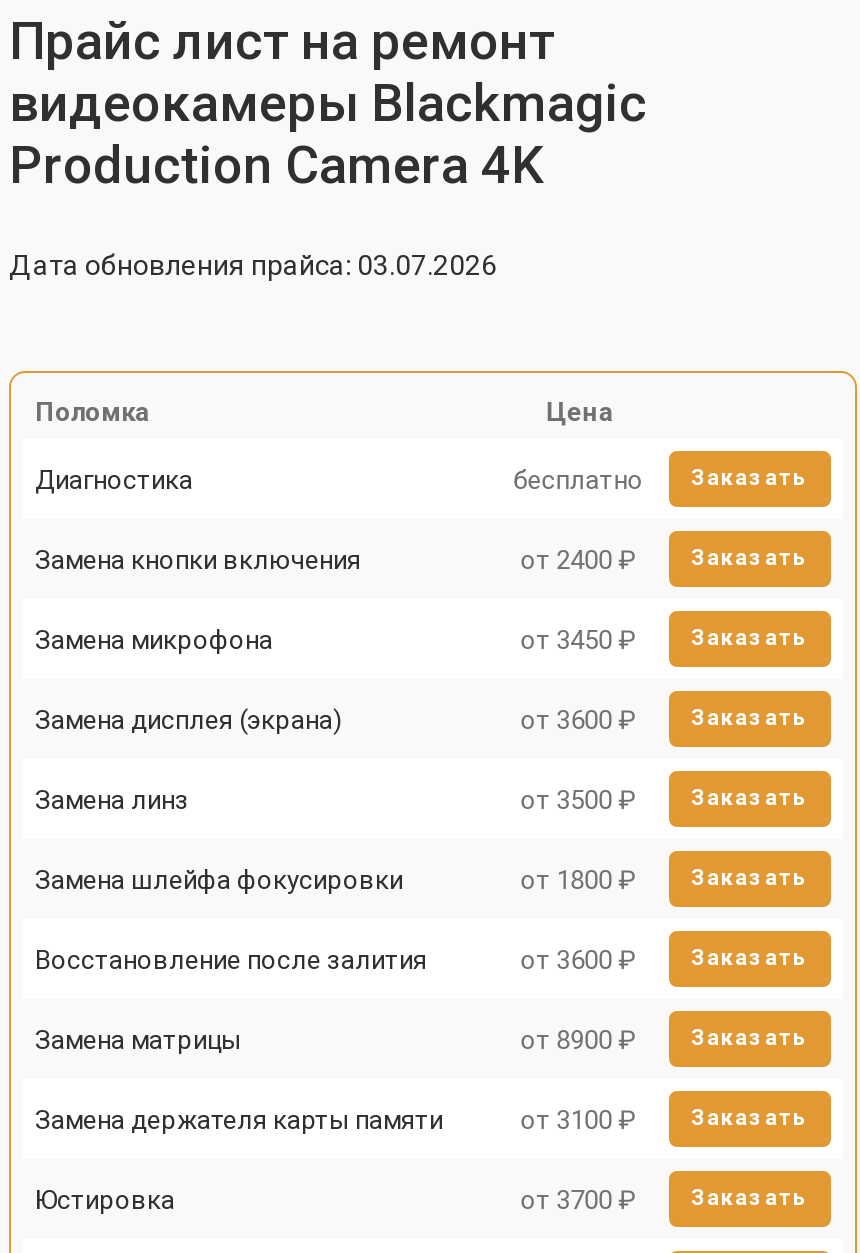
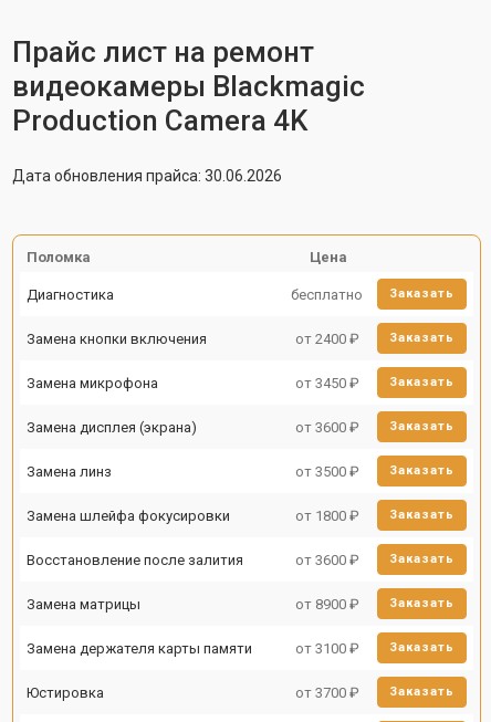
[9,249,497,281] Дата обновления прайса: 03.07.2026 -> [12,167,282,185] Дата обновления прайса: 30.06.2026

